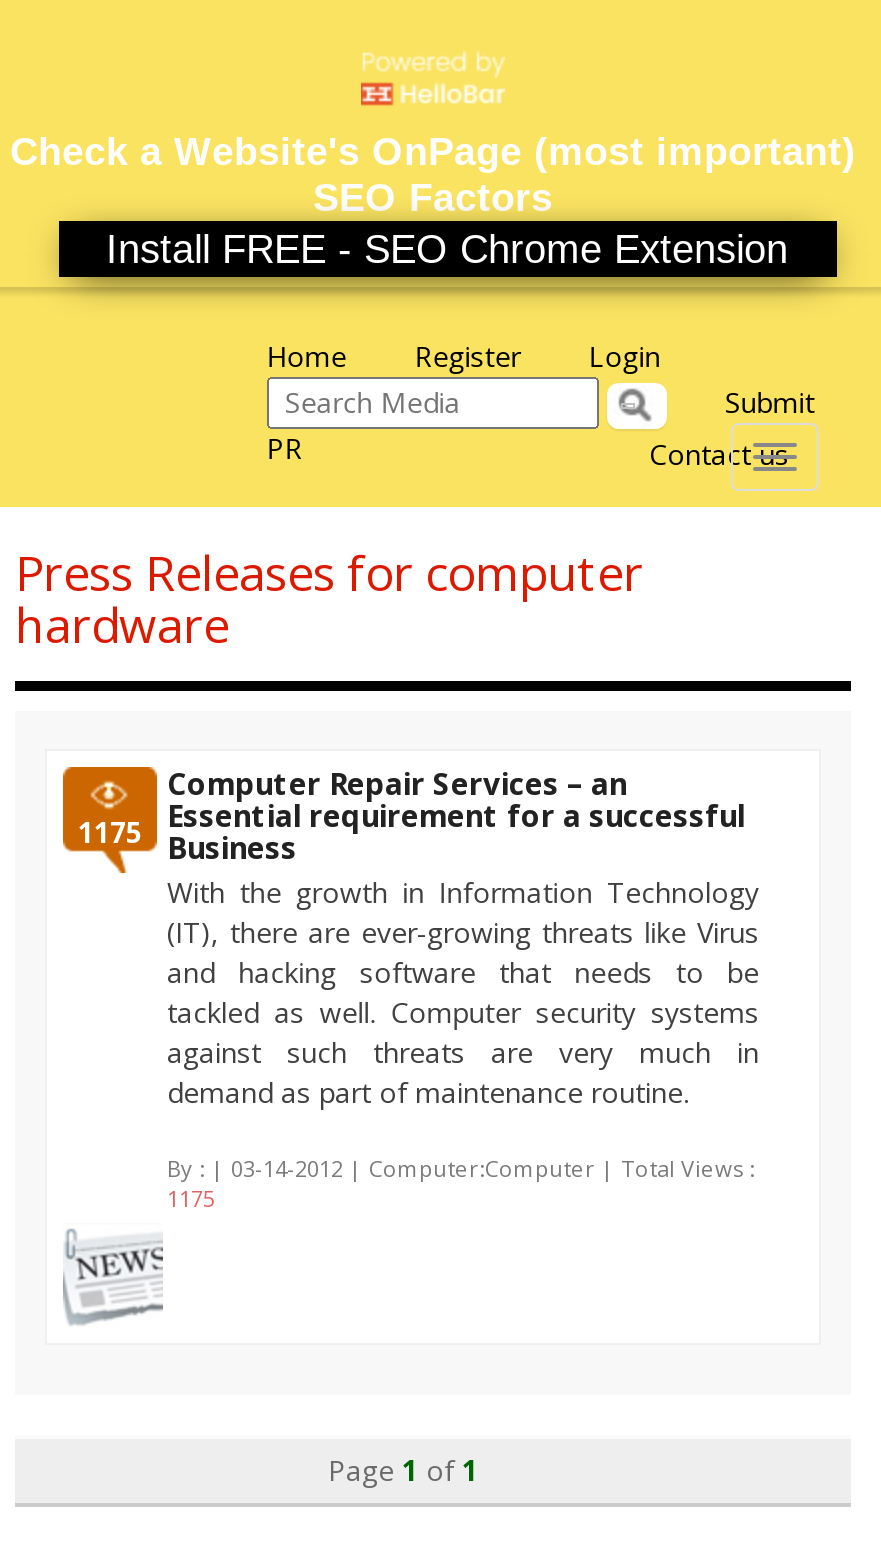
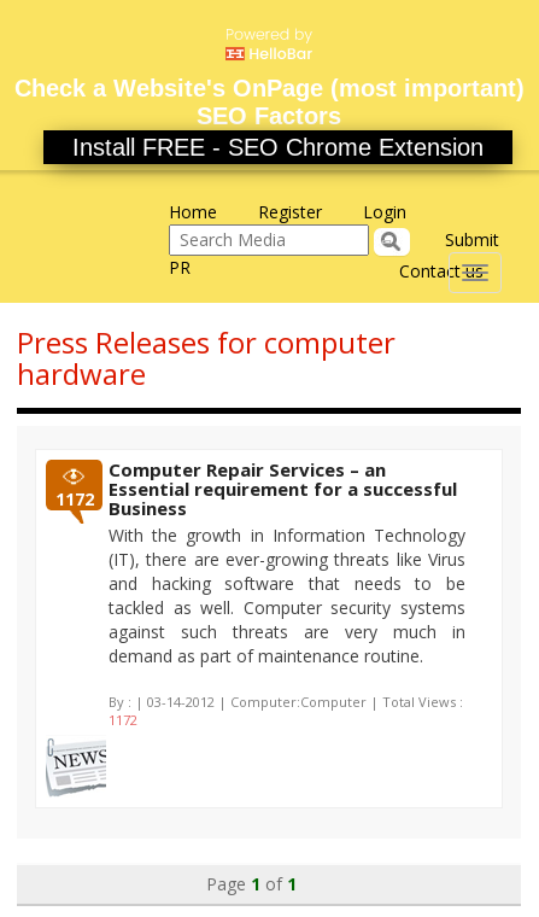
[78,795,745,867] 1175 Essential requirement for a successful Business -> [55,477,457,520] 1172 Essential requirement for a successful Business
[167,1183,215,1213] 1175 -> [109,711,137,729] 1172

